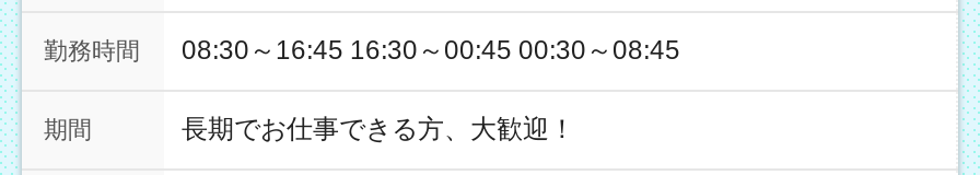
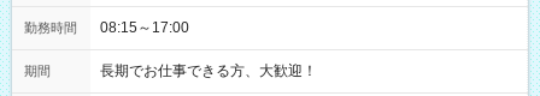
[44,35,680,66] 勤務時間 08:30～16:45 16:30～00:45 00:30～08:45 -> [24,19,189,36] 勤務時間 08:15～17:00

